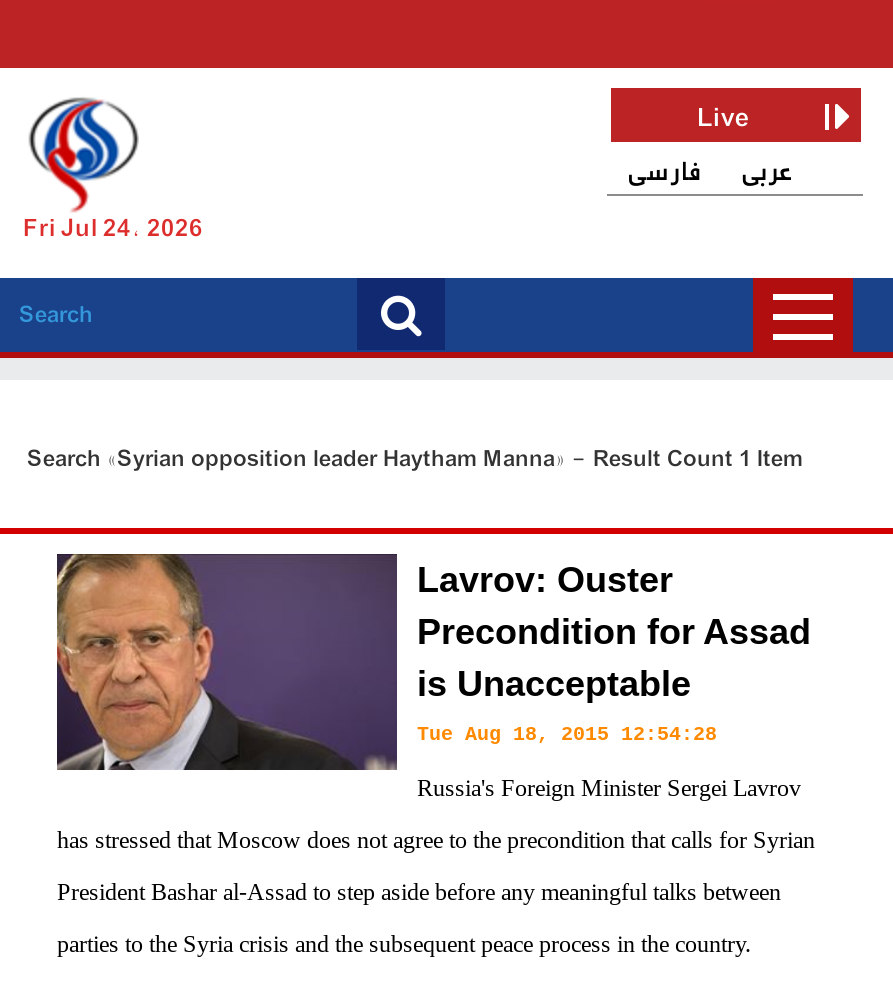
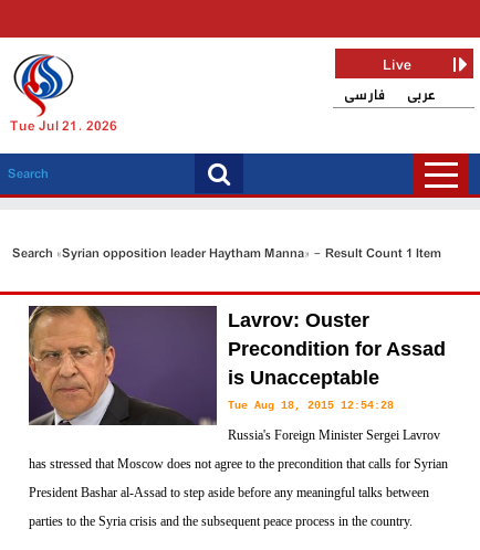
[23,210,203,250] Fri Jul 24, 2026 -> [10,116,117,138] Tue Jul 21, 2026

